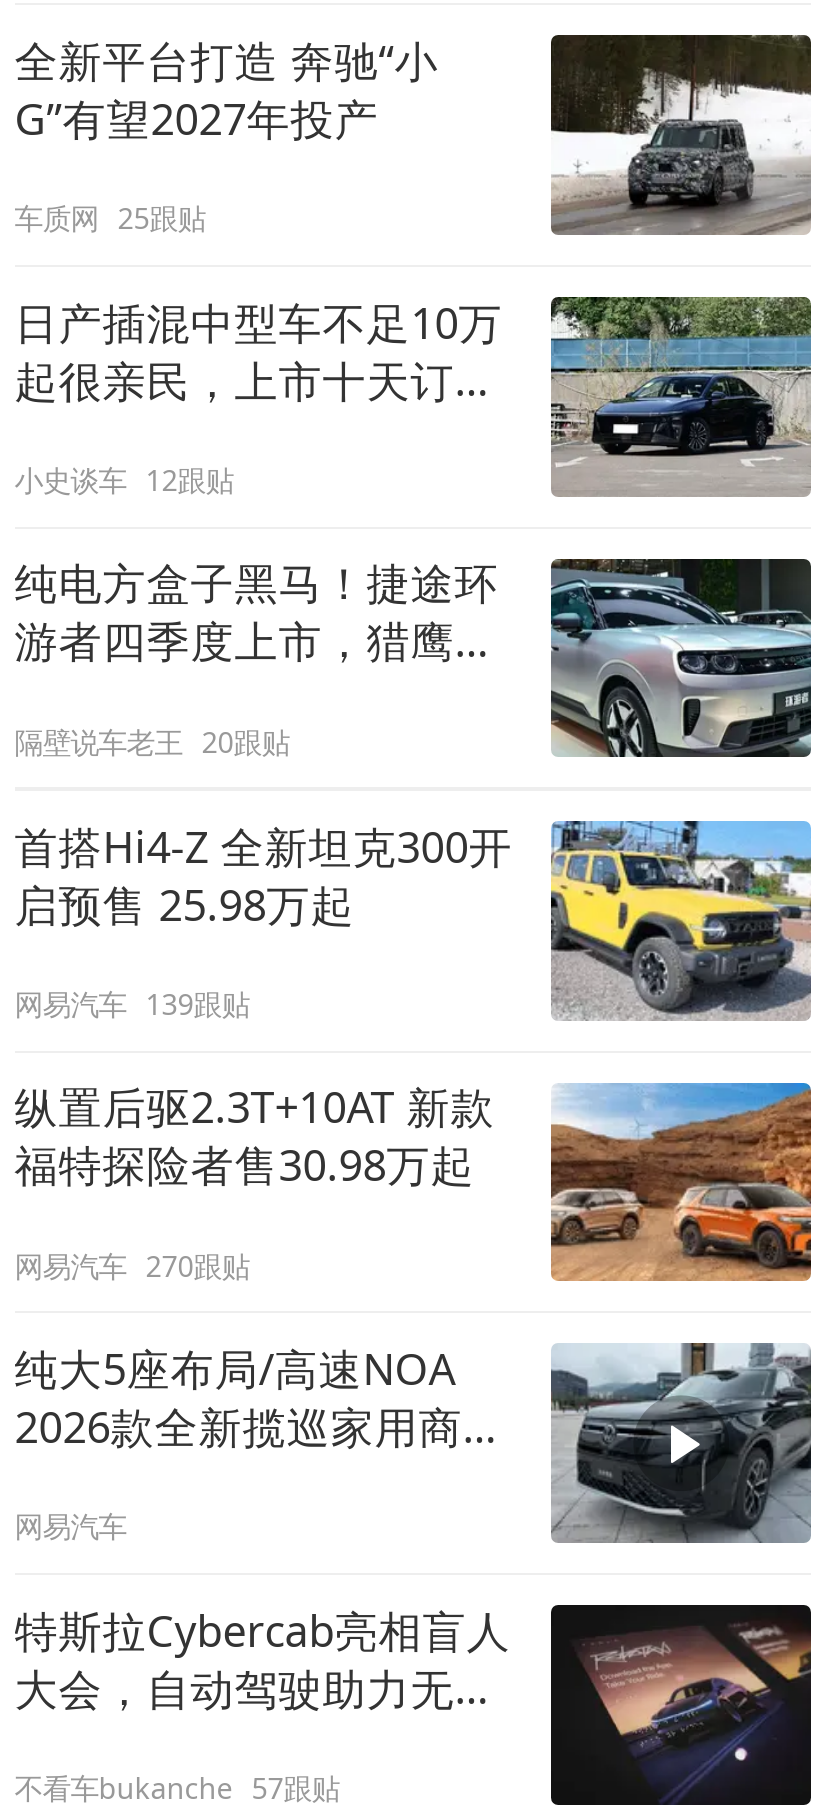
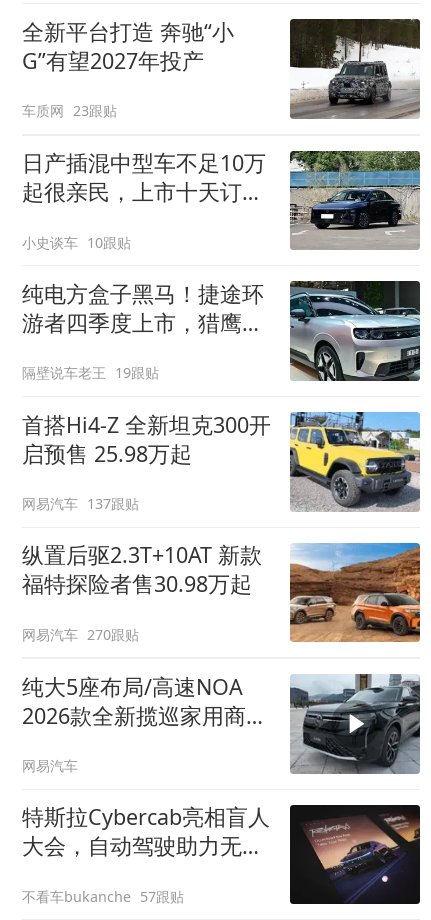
[14,199,206,237] 车质网 25跟贴 -> [22,101,117,120] 车质网 23跟贴
[14,461,234,499] 小史谈车 12跟贴 -> [22,233,131,252] 小史谈车 10跟贴
[14,722,290,760] 隔壁说车老王 20跟贴 -> [22,363,159,382] 隔壁说车老王 19跟贴
[14,985,250,1023] 网易汽车 139跟贴 -> [22,494,139,513] 网易汽车 137跟贴

